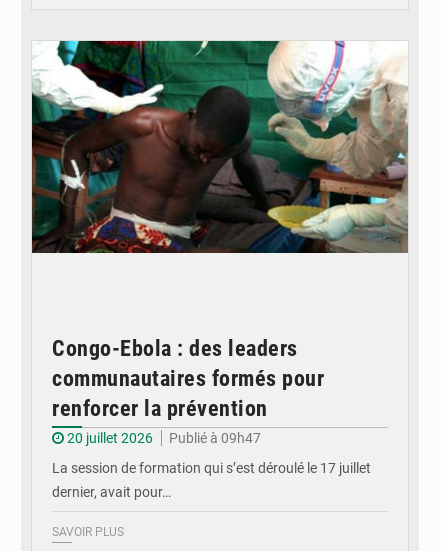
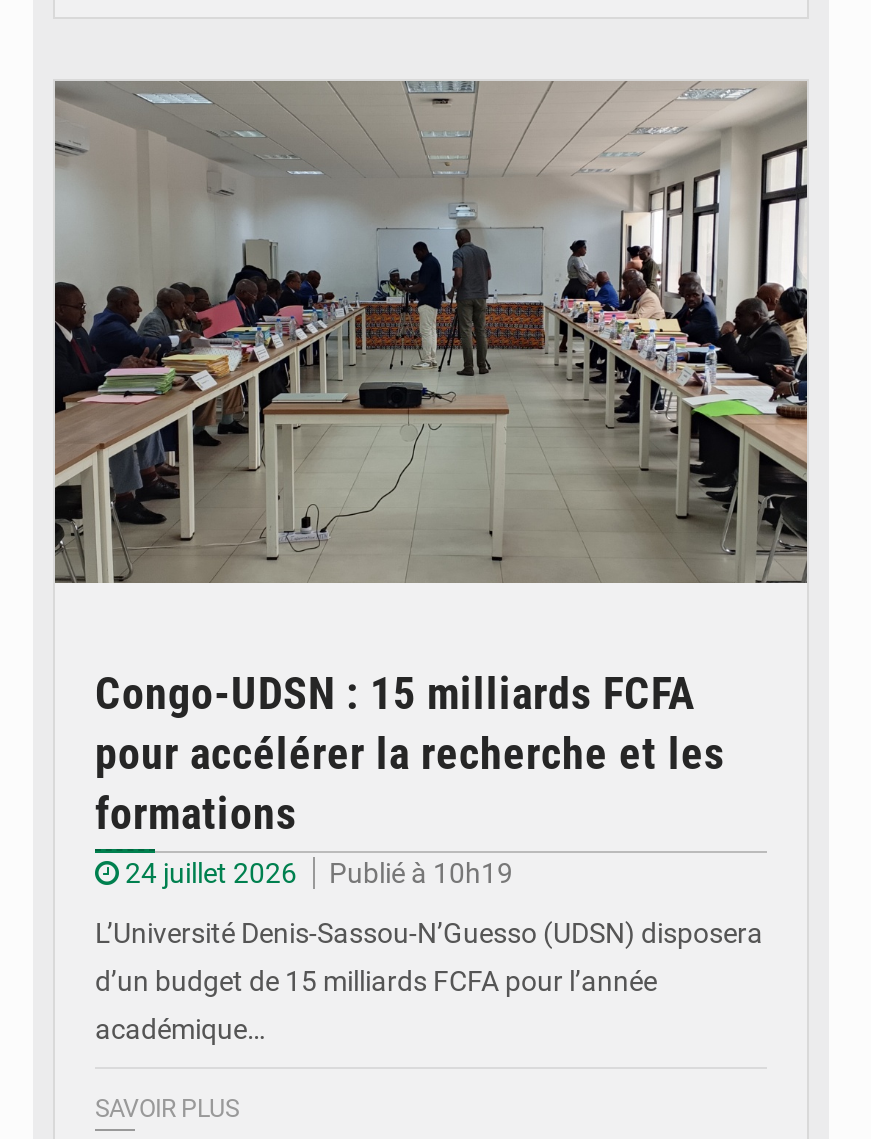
[32,40,409,269] [image] -> [53,79,809,585] [image]
[52,336,371,500] Congo-Ebola : des leaders | communautaires formés pour | renforcer la prévention | 20 juillet 2026 | Publié à 09h47 | La session de formation qui s’est déroulé le 17 juillet | dernier, avait pour… -> [95,670,763,1046] Congo-UDSN : 15 milliards FCFA | pour accélérer la recherche et les | formations | 24 juillet 2026 | Publié à 10h19 | L’Université Denis-Sassou-N’Guesso (UDSN) disposera | d’un budget de 15 milliards FCFA pour l’année | académique…

